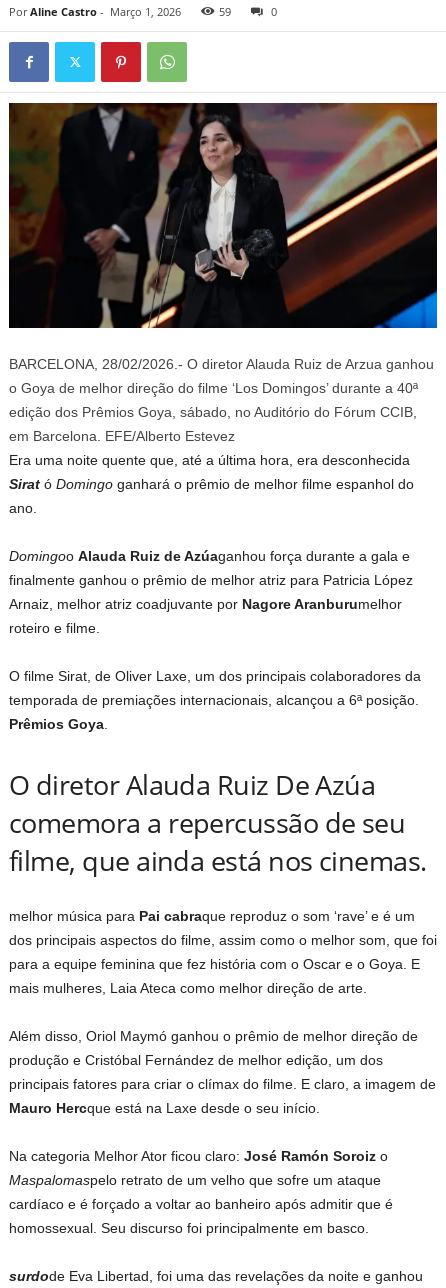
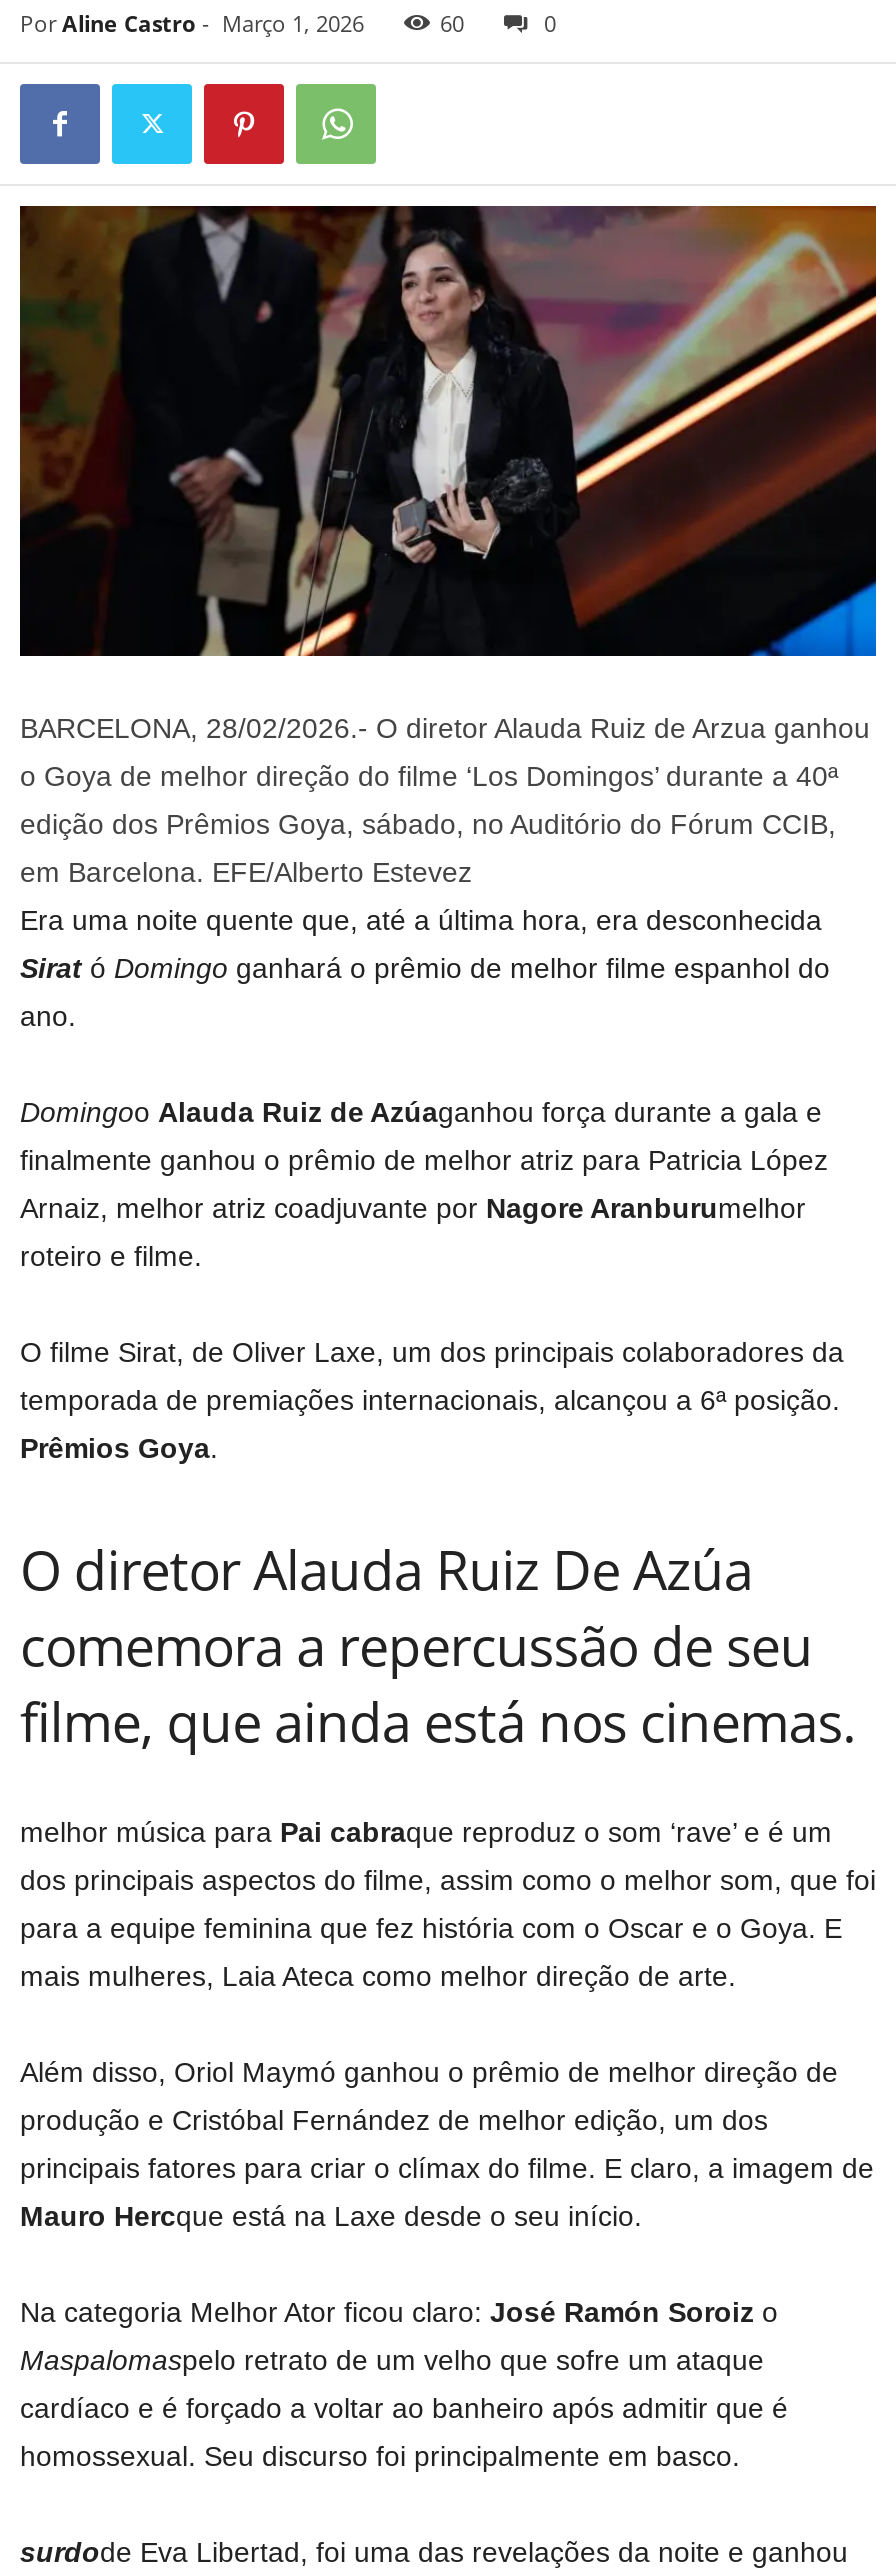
[219,4,231,19] 59 -> [440,8,464,38] 60

